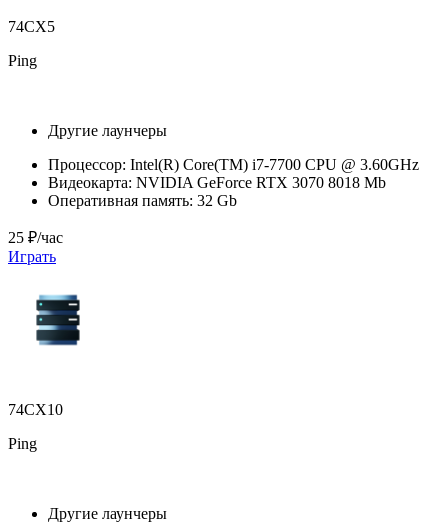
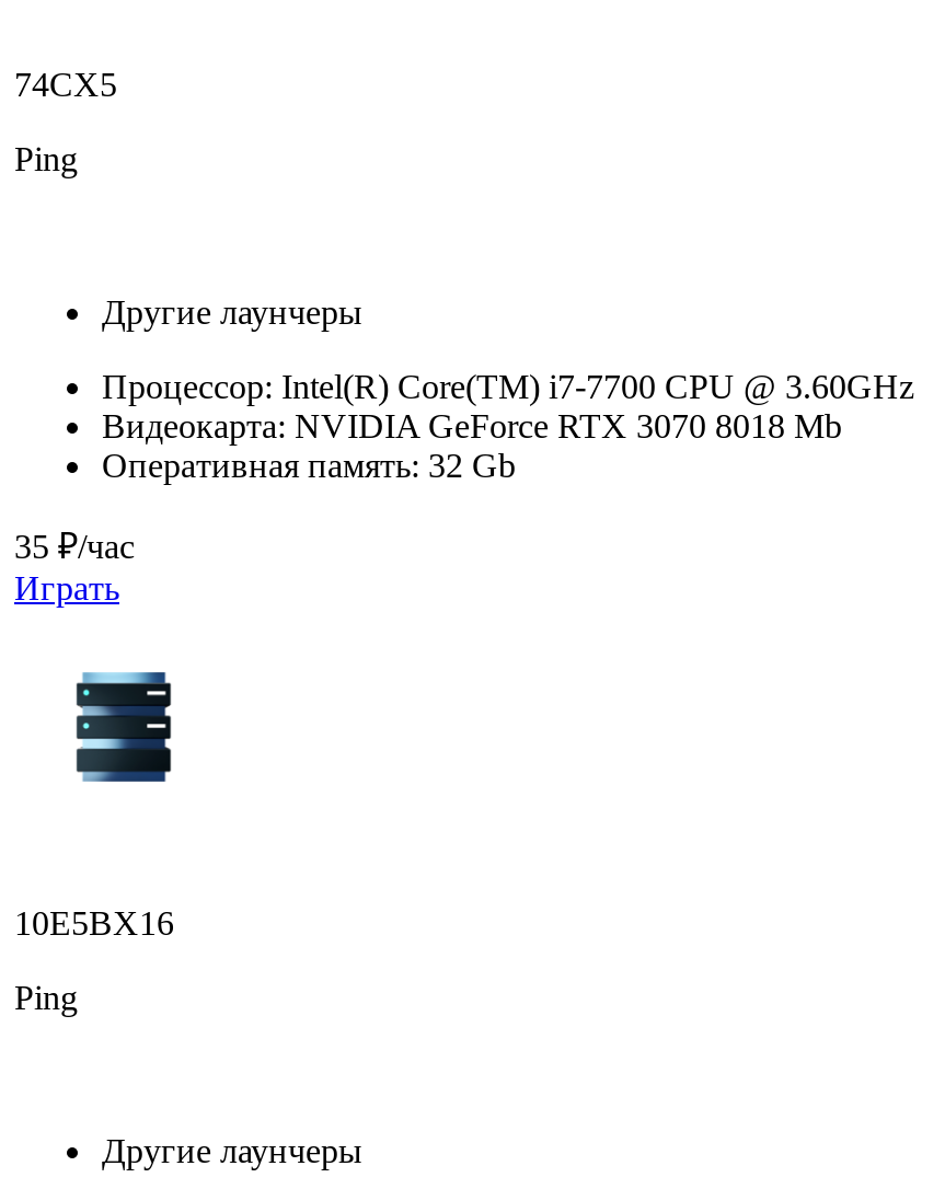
[8,229,63,246] 25 ₽/час -> [14,527,135,565] 35 ₽/час
[8,401,63,418] 74CX10 -> [14,904,174,941] 10E5BX16

